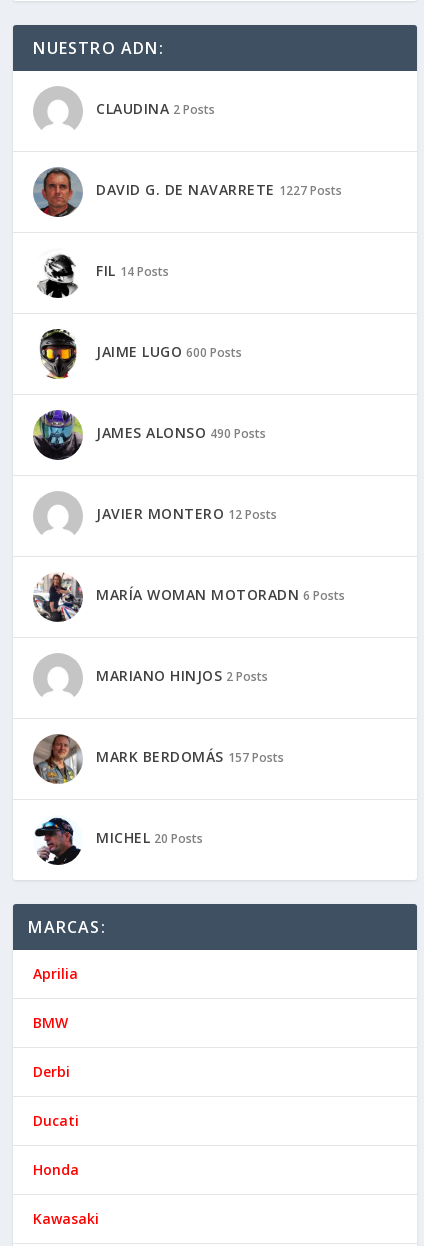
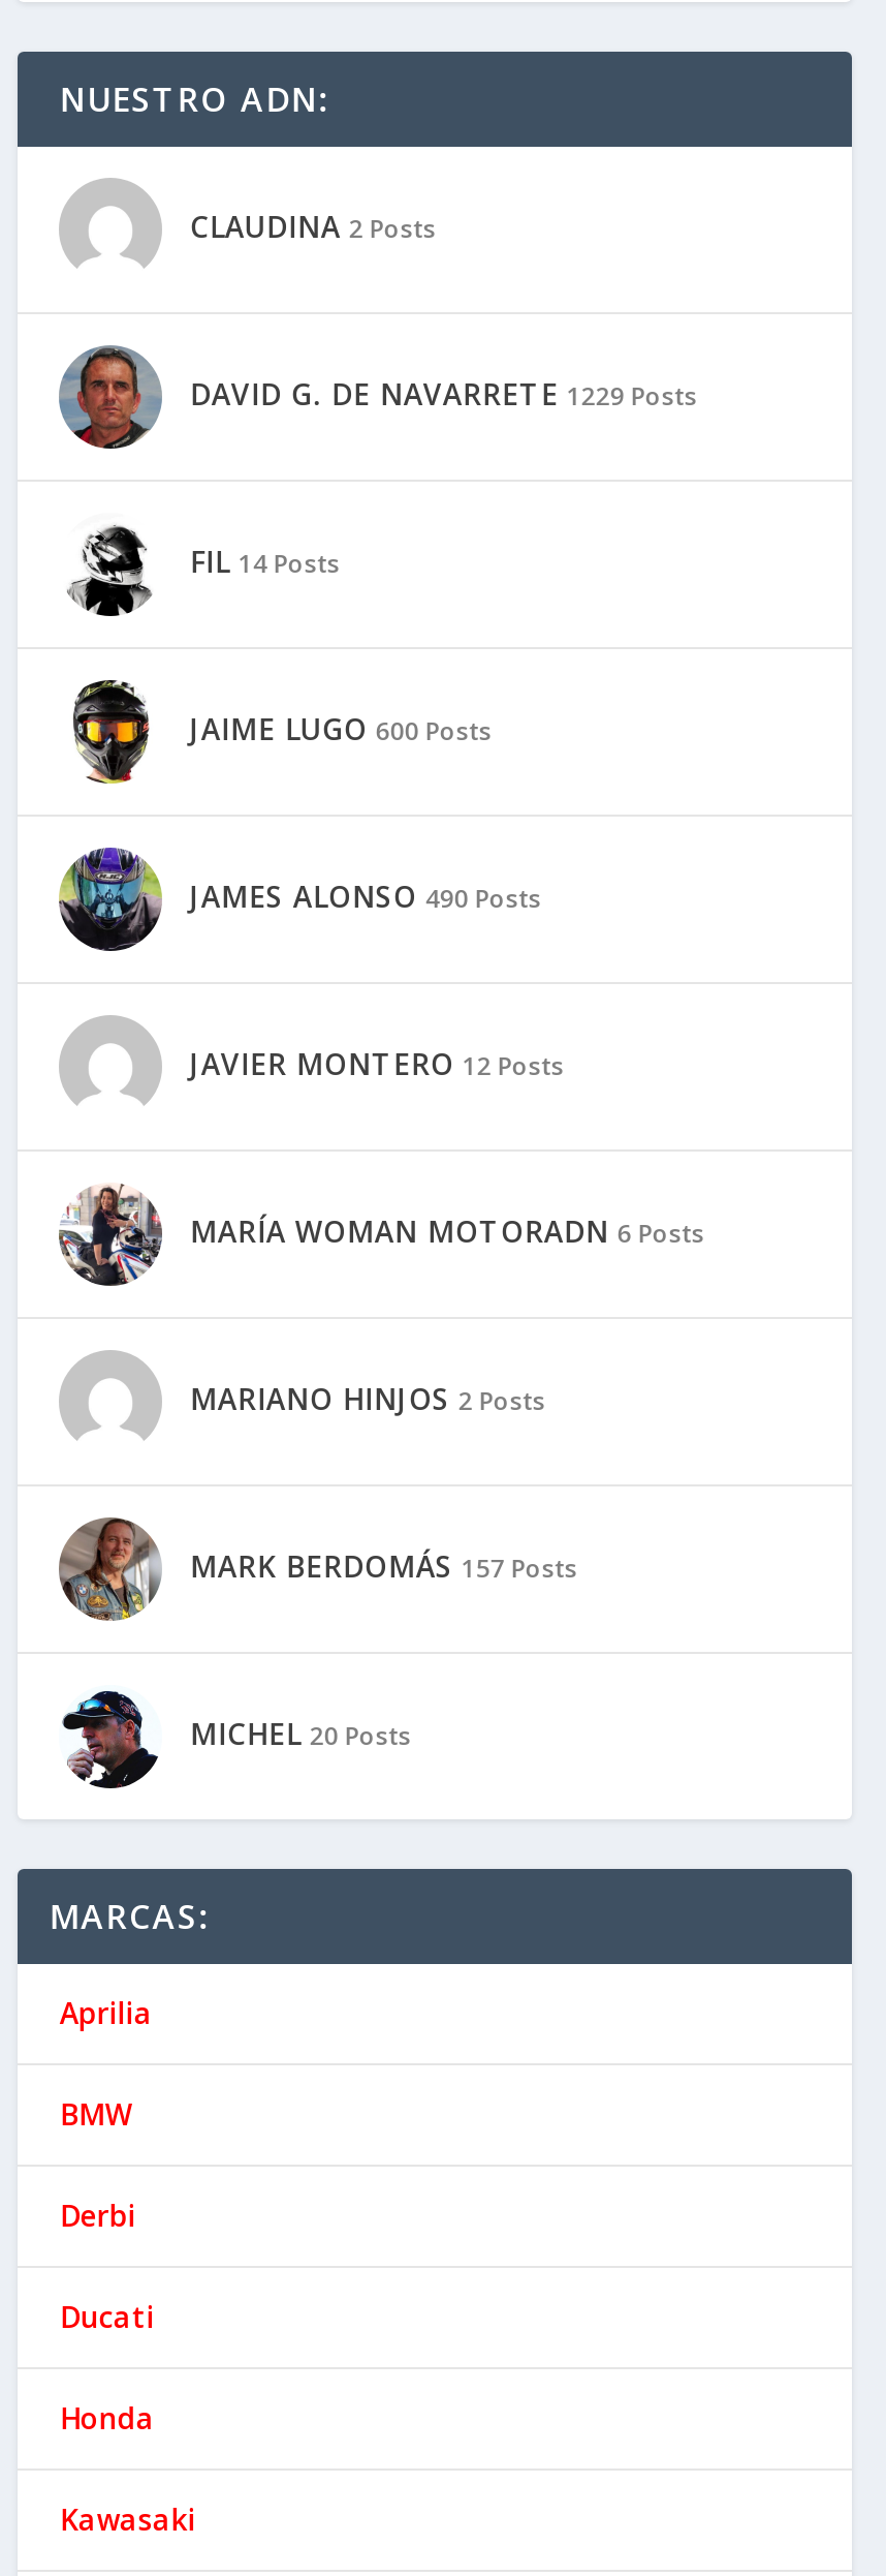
[96,180,342,199] DAVID G. DE NAVARRETE 1227 Posts -> [190,373,697,412] DAVID G. DE NAVARRETE 1229 Posts

